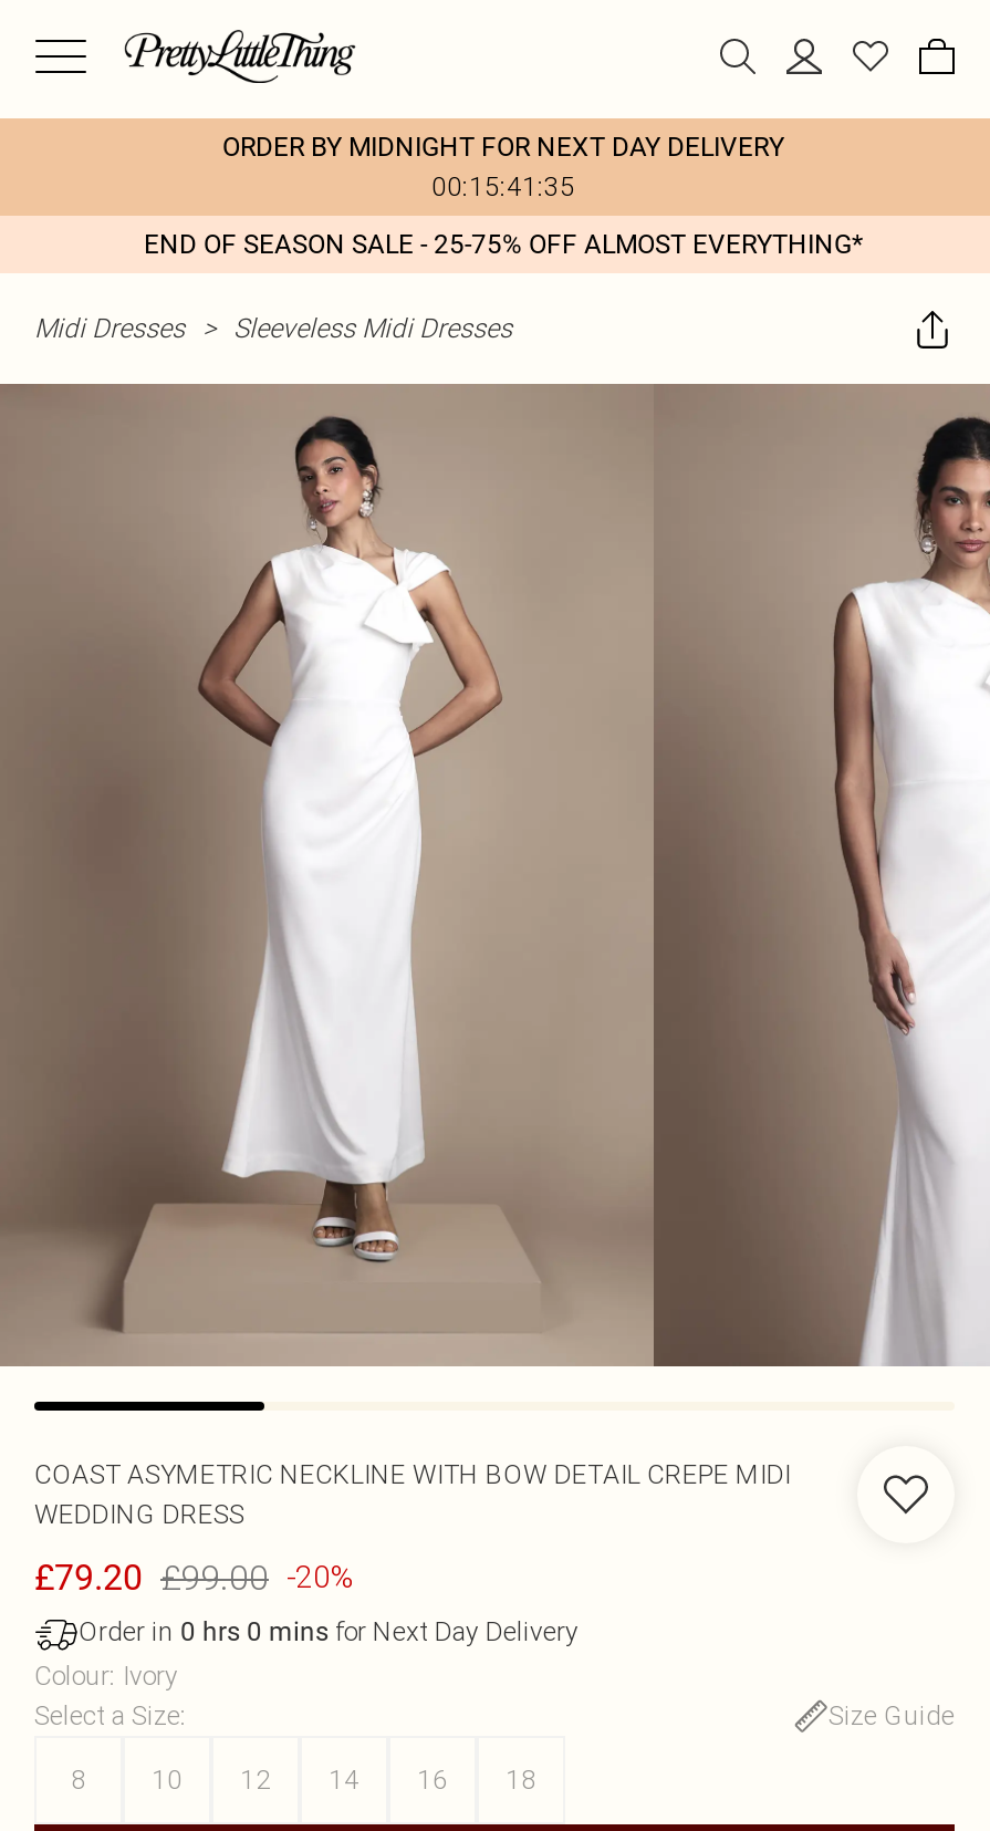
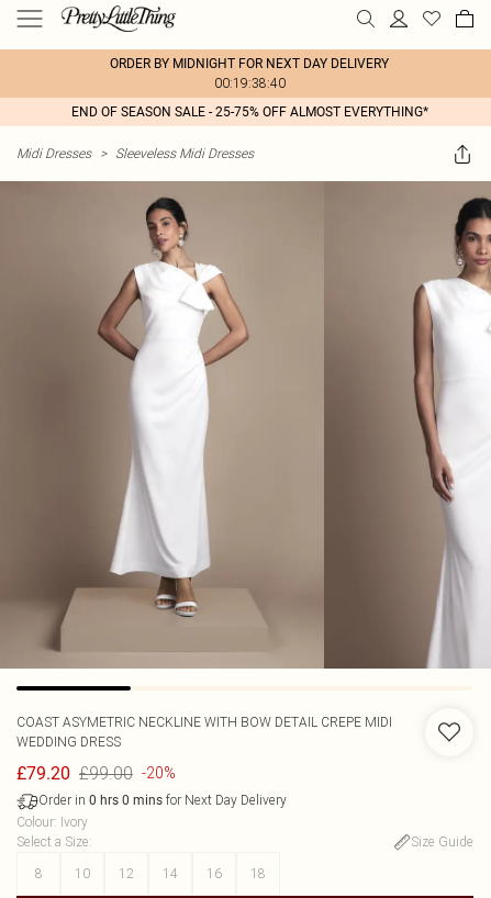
[431,169,575,202] 00:15:41:35 -> [214,75,285,91] 00:19:38:40

